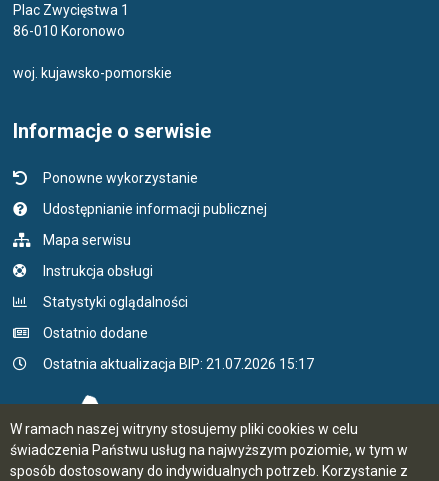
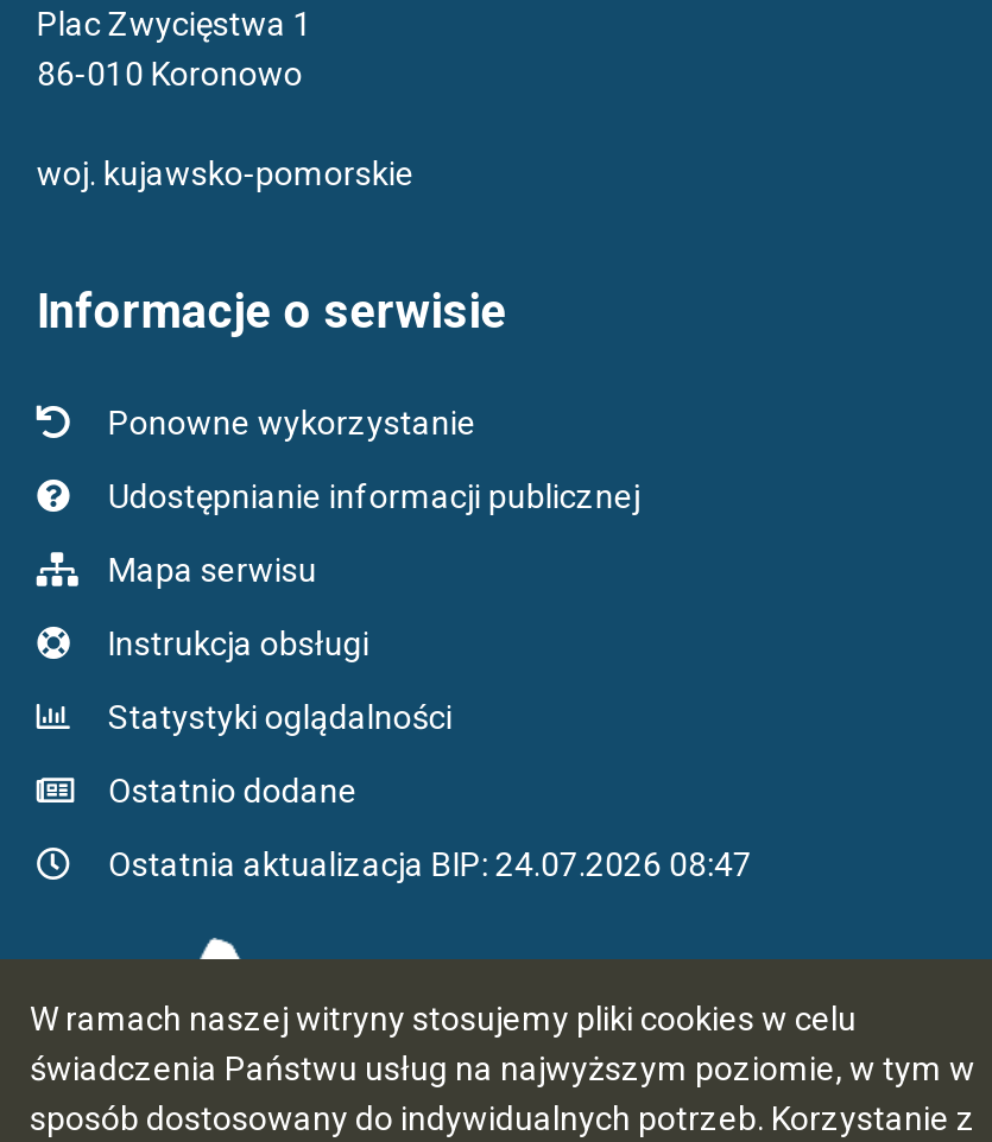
[43,356,314,372] Ostatnia aktualizacja BIP: 21.07.2026 15:17 -> [108,846,752,884] Ostatnia aktualizacja BIP: 24.07.2026 08:47

